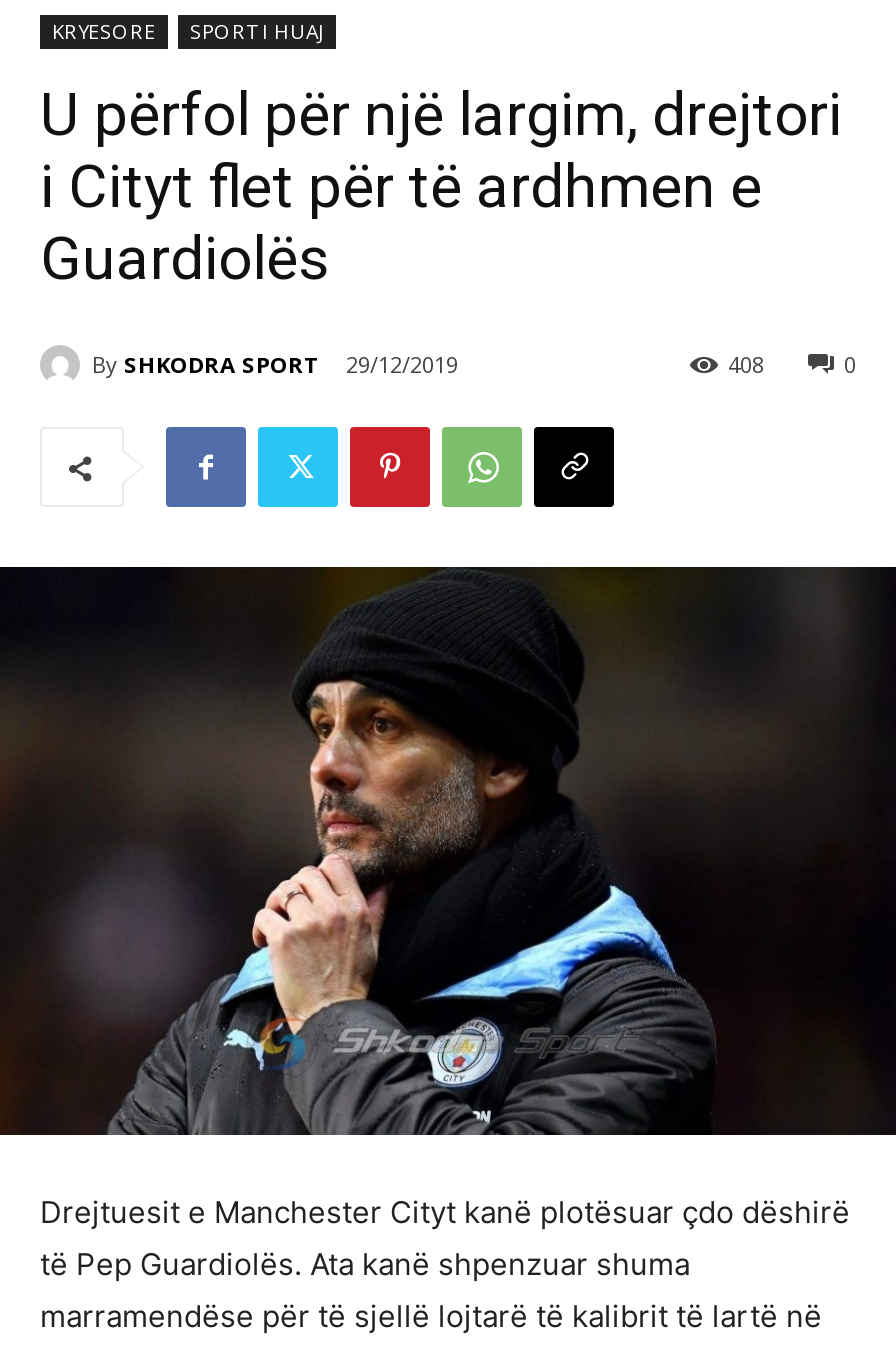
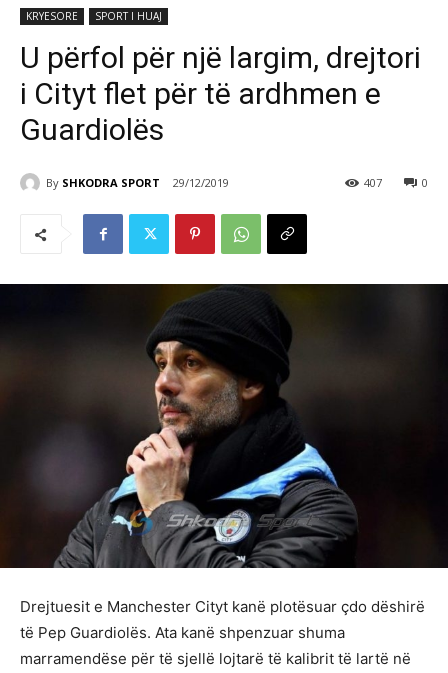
[728,349,764,379] 408 -> [364,175,382,190] 407

